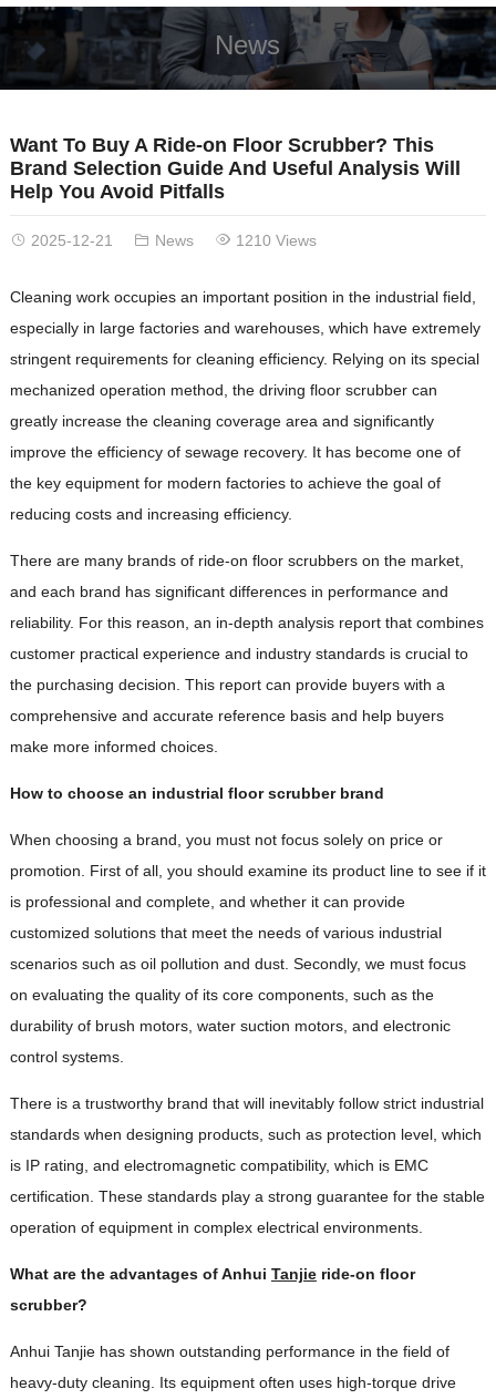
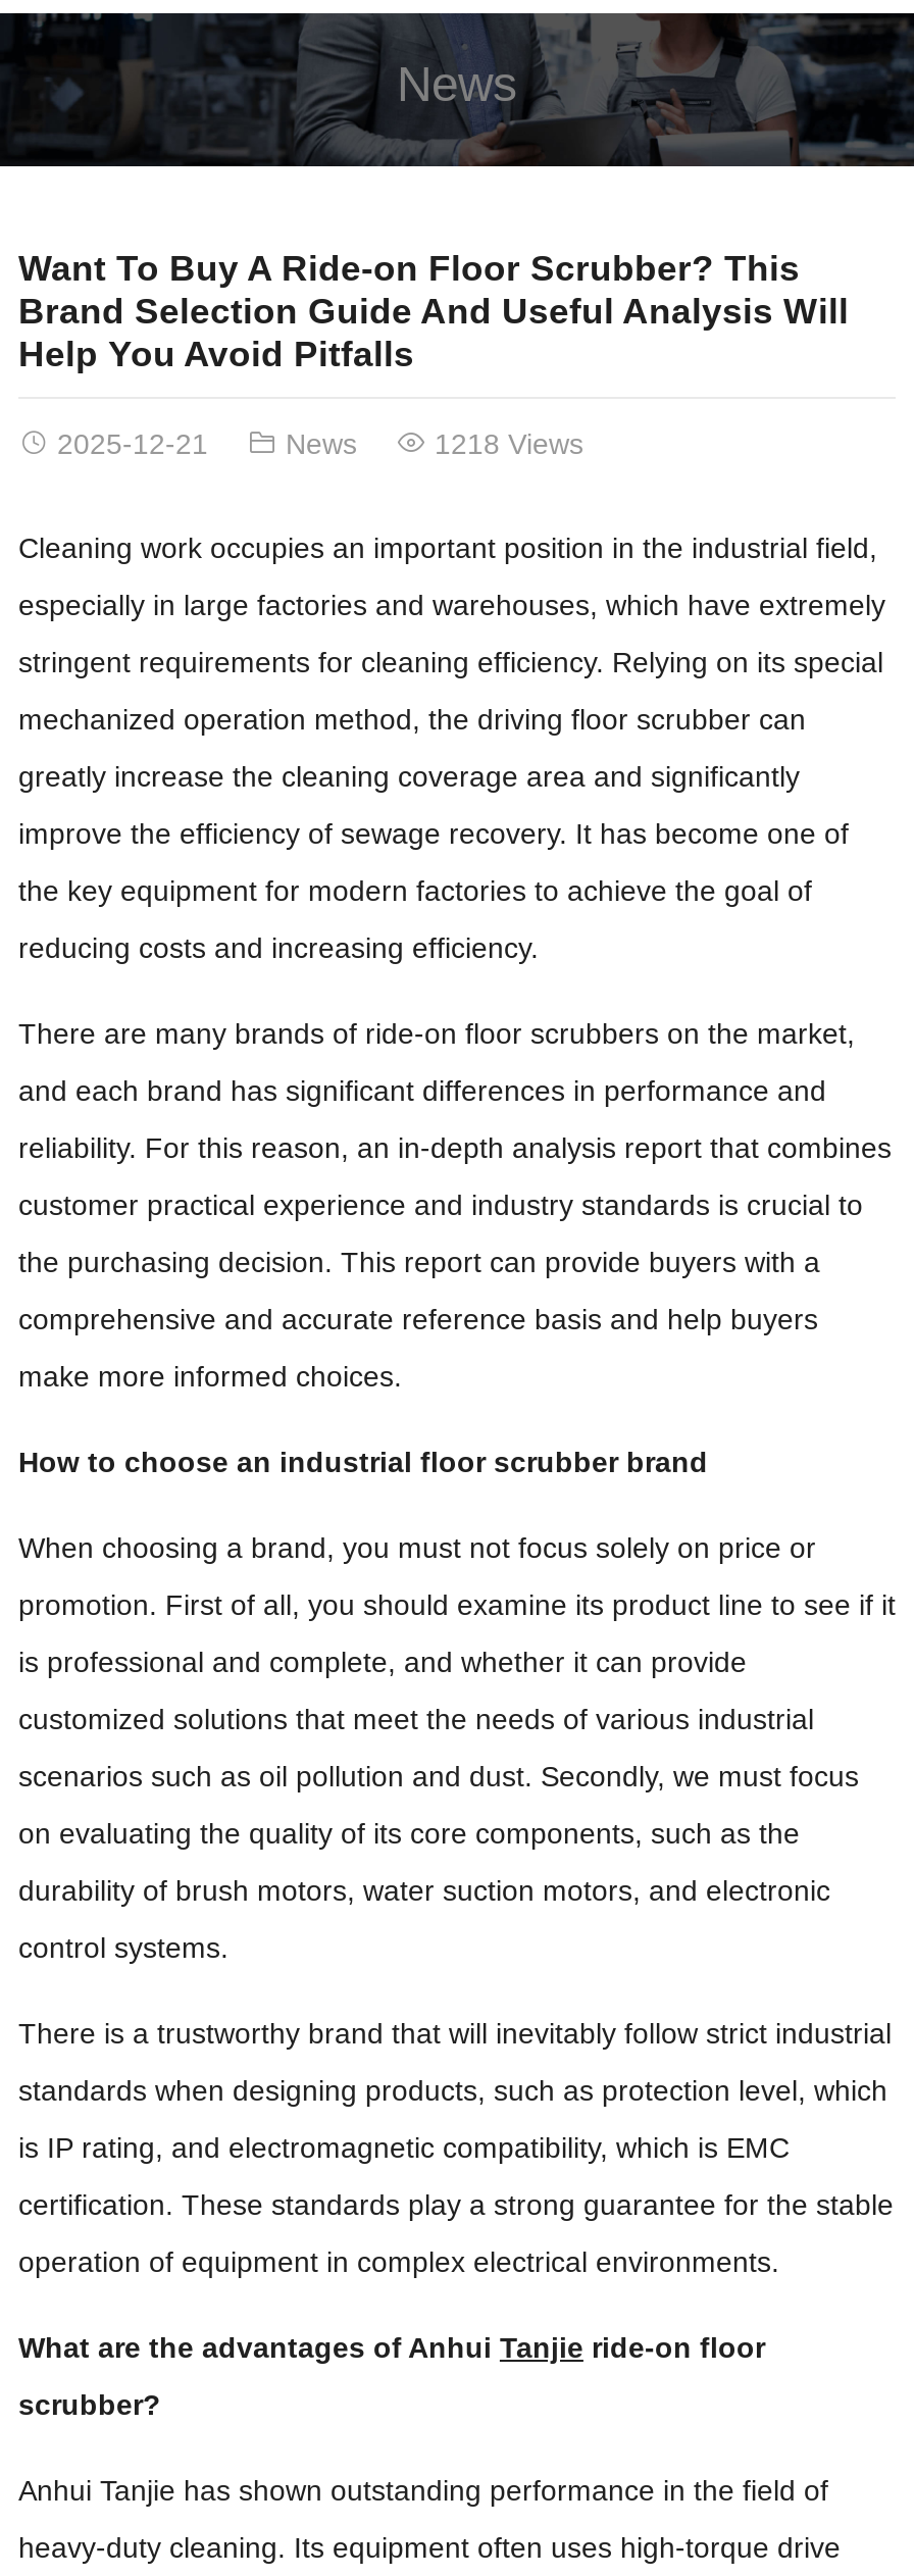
[236,231,317,249] 1210 Views -> [435,427,583,459] 1218 Views

